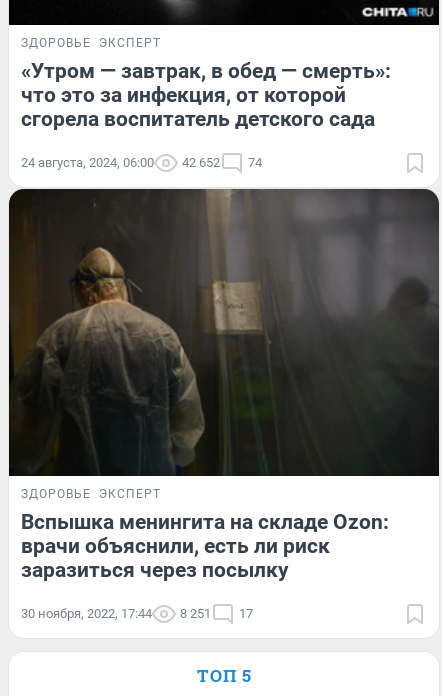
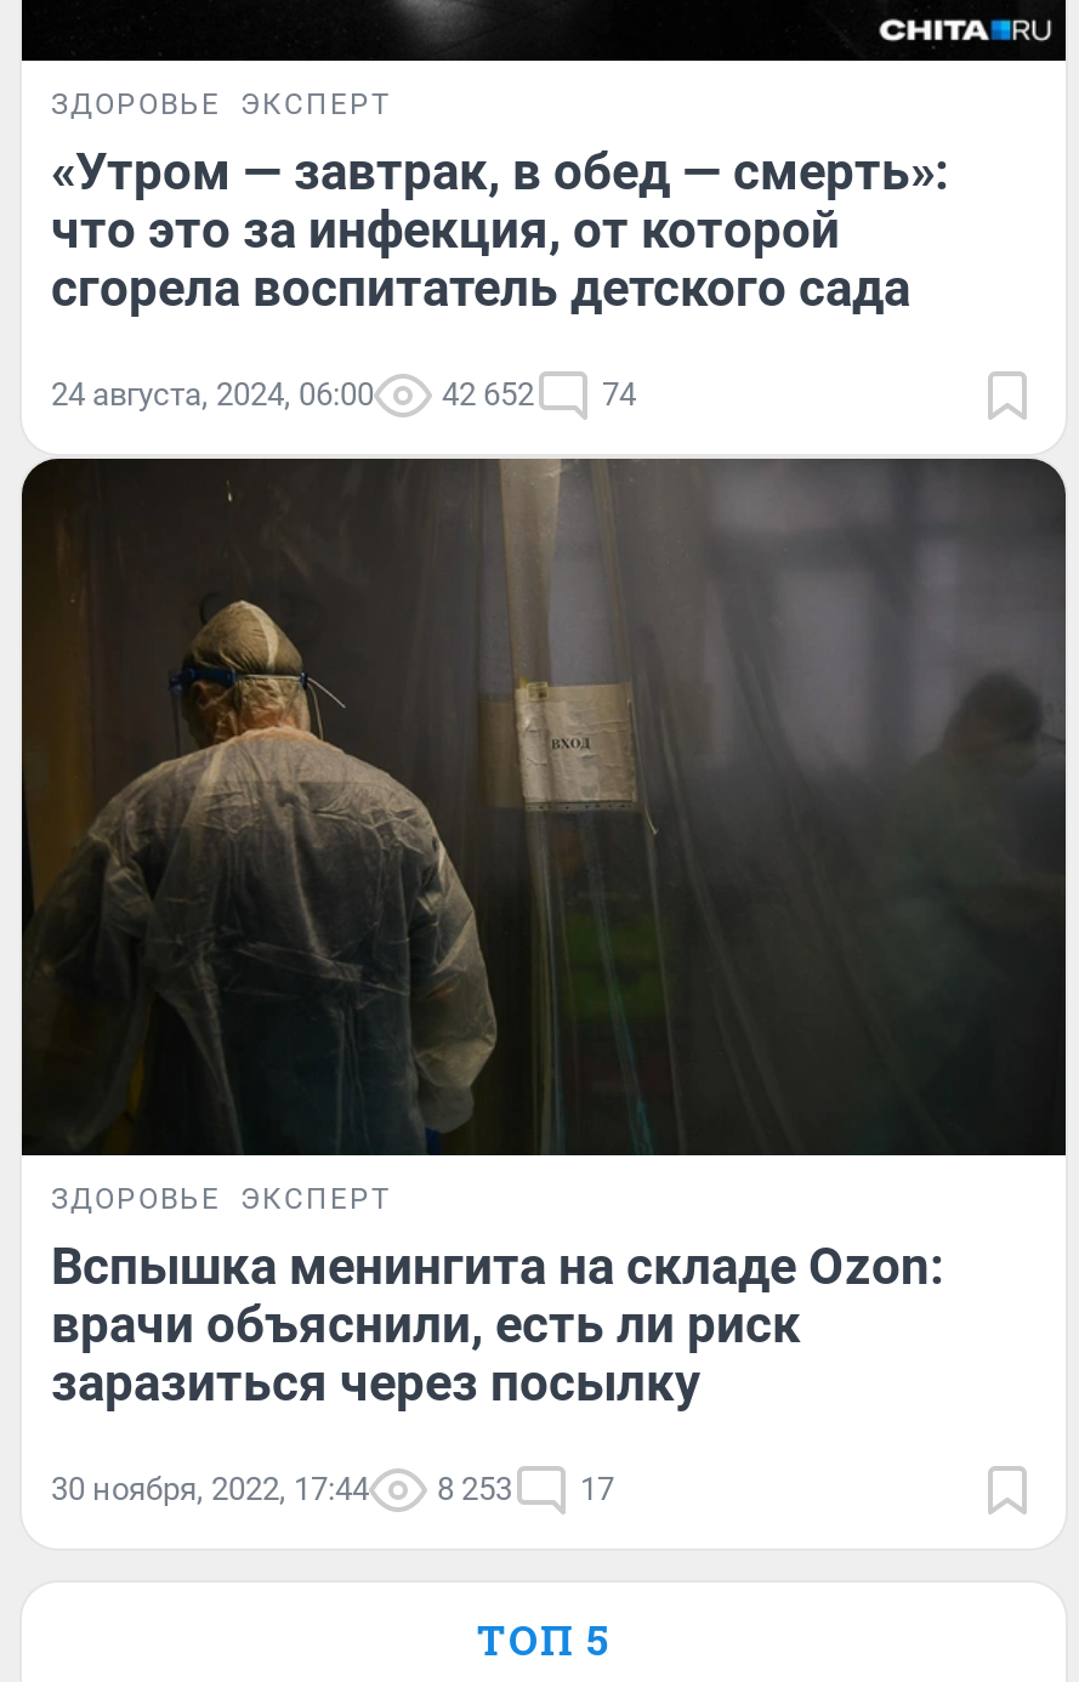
[21,606,253,621] 30 ноября, 2022, 17:44 8 251 17 -> [51,1470,614,1506] 30 ноября, 2022, 17:44 8 253 17

